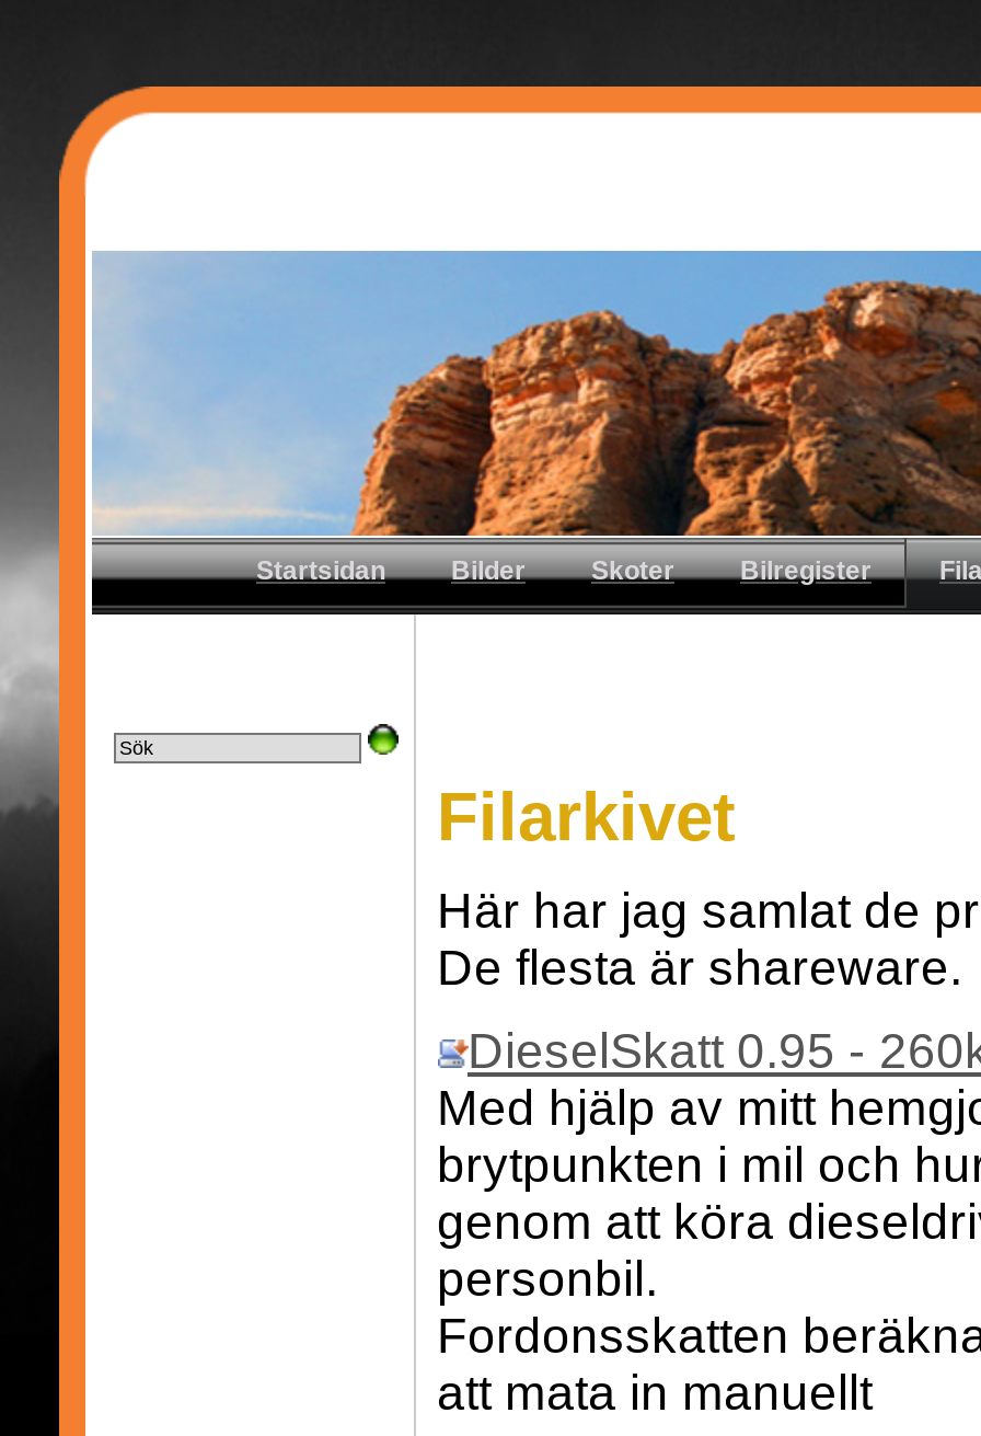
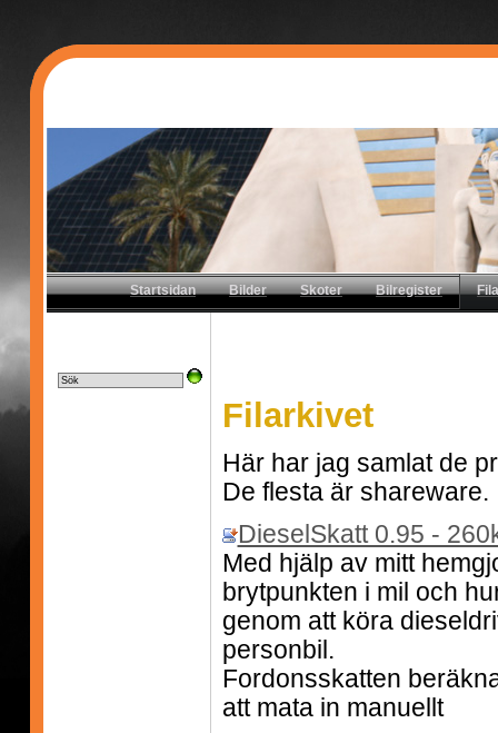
[92,249,974,538] [image] -> [46,127,495,274] [image]

